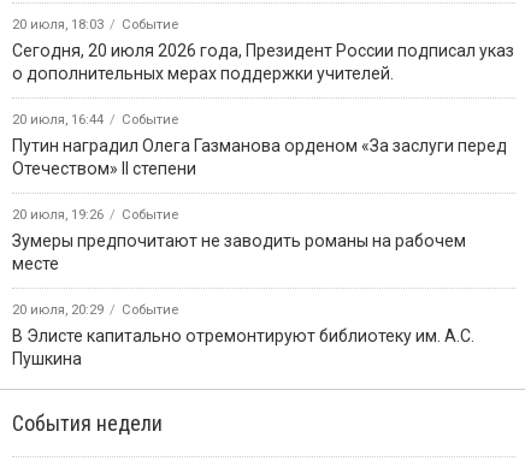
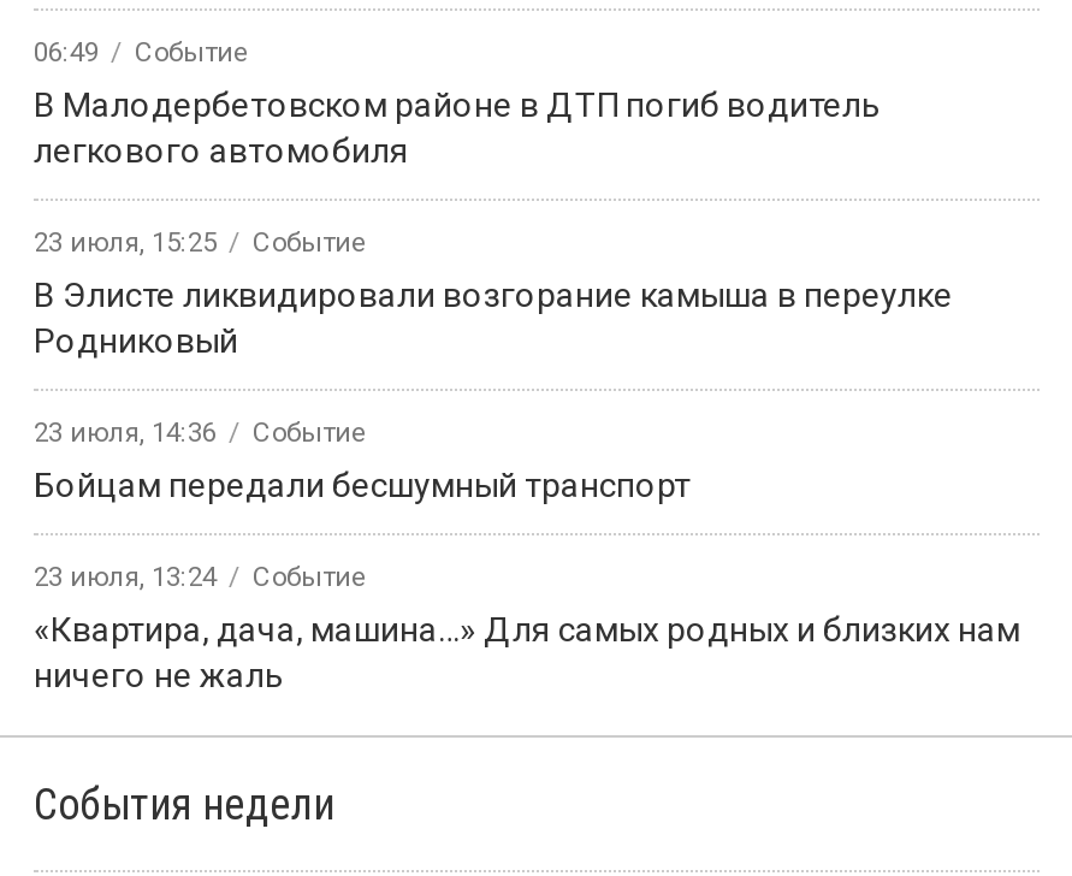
[12,17,178,33] 20 июля, 18:03 Событие -> [34,38,248,70] 06:49 Событие
[12,41,514,84] Сегодня, 20 июля 2026 года, Президент России подписал указ | о дополнительных мерах поддержки учителей. -> [34,86,881,171] В Малодербетовском районе в ДТП погиб водитель | легкового автомобиля
[12,112,178,128] 20 июля, 16:44 Событие -> [34,228,366,260] 23 июля, 15:25 Событие
[12,136,507,179] Путин наградил Олега Газманова орденом «За заслуги перед | Отечеством» II степени -> [34,277,953,361] В Элисте ликвидировали возгорание камыша в переулке | Родниковый
[12,208,178,223] 20 июля, 19:26 Событие -> [34,419,366,450] 23 июля, 14:36 Событие
[12,232,466,274] Зумеры предпочитают не заводить романы на рабочем | месте -> [34,467,691,505] Бойцам передали бесшумный транспорт
[12,303,178,318] 20 июля, 20:29 Событие -> [34,563,366,594] 23 июля, 13:24 Событие
[12,327,474,369] В Элисте капитально отремонтируют библиотеку им. А.С. | Пушкина -> [34,611,1020,695] «Квартира, дача, машина…» Для самых родных и близких нам | ничего не жаль

